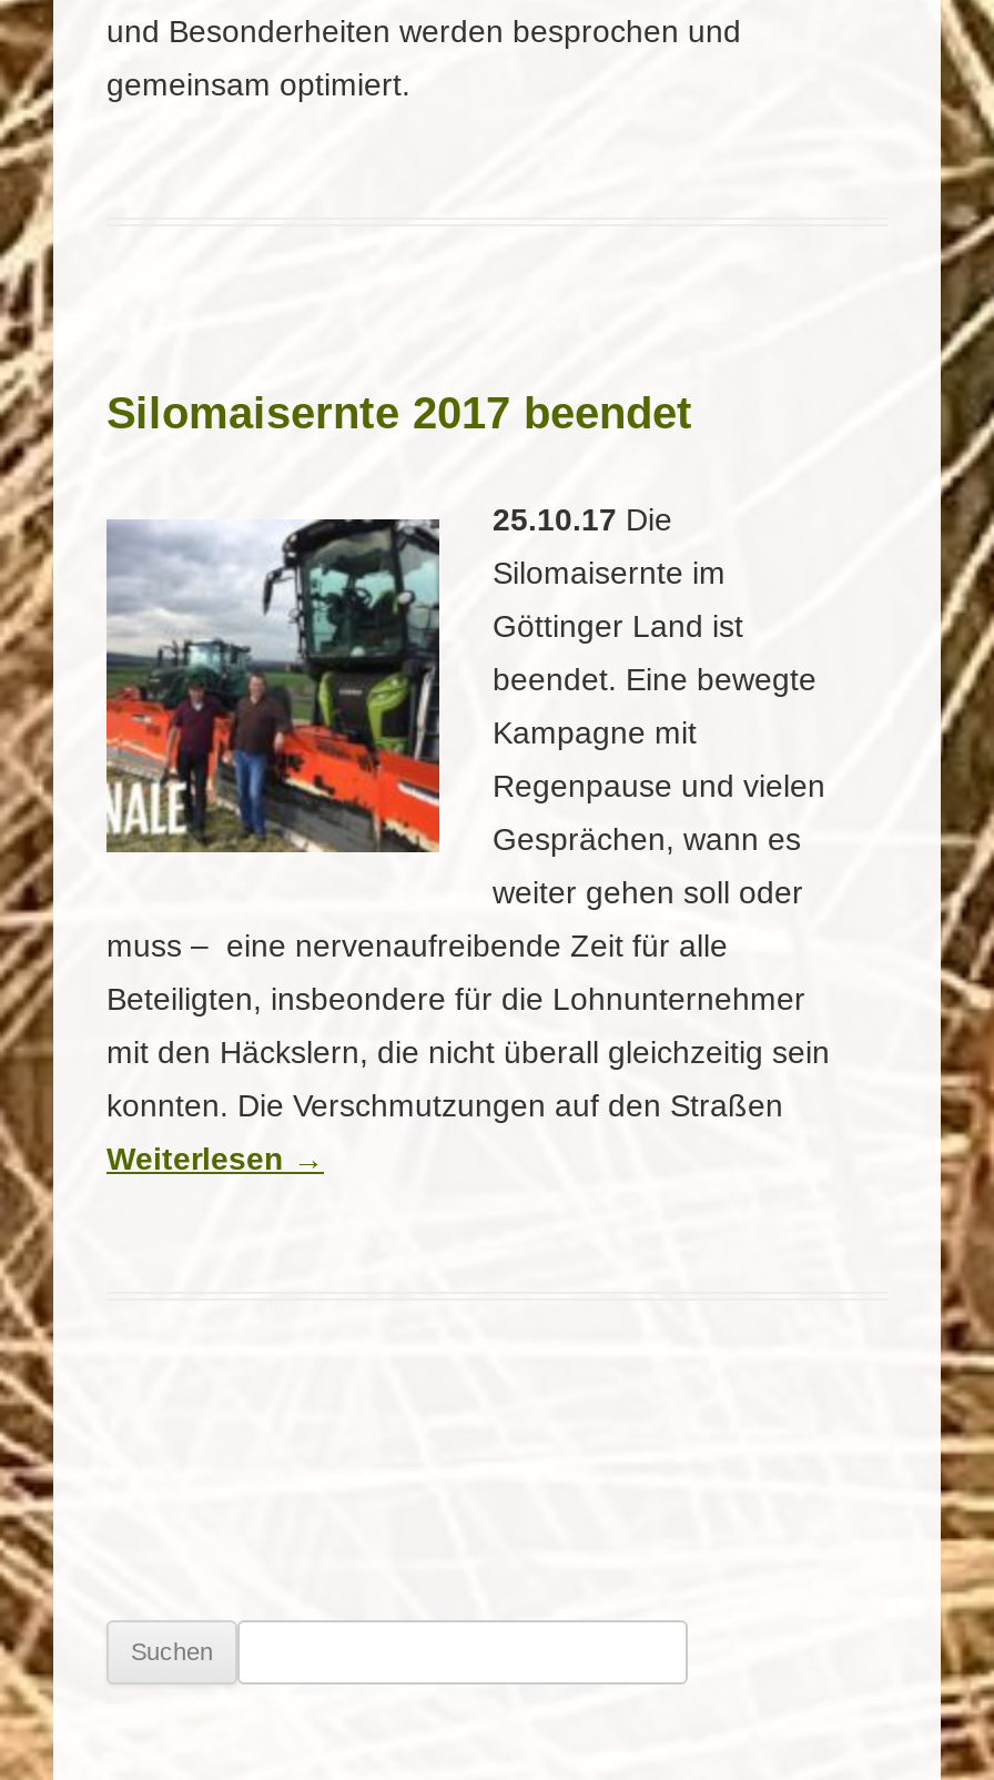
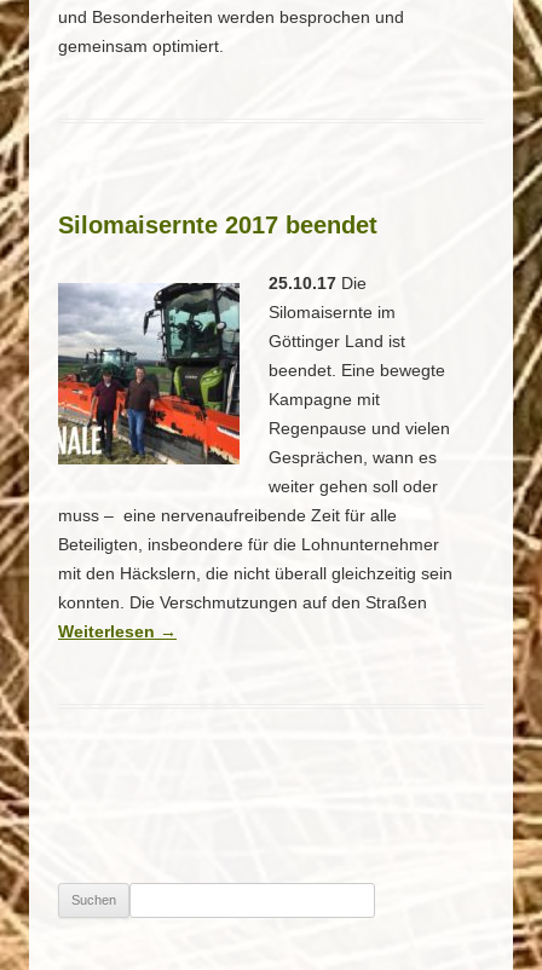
[104,1626,202,1659] Suchen -> [57,886,102,904] Suche

